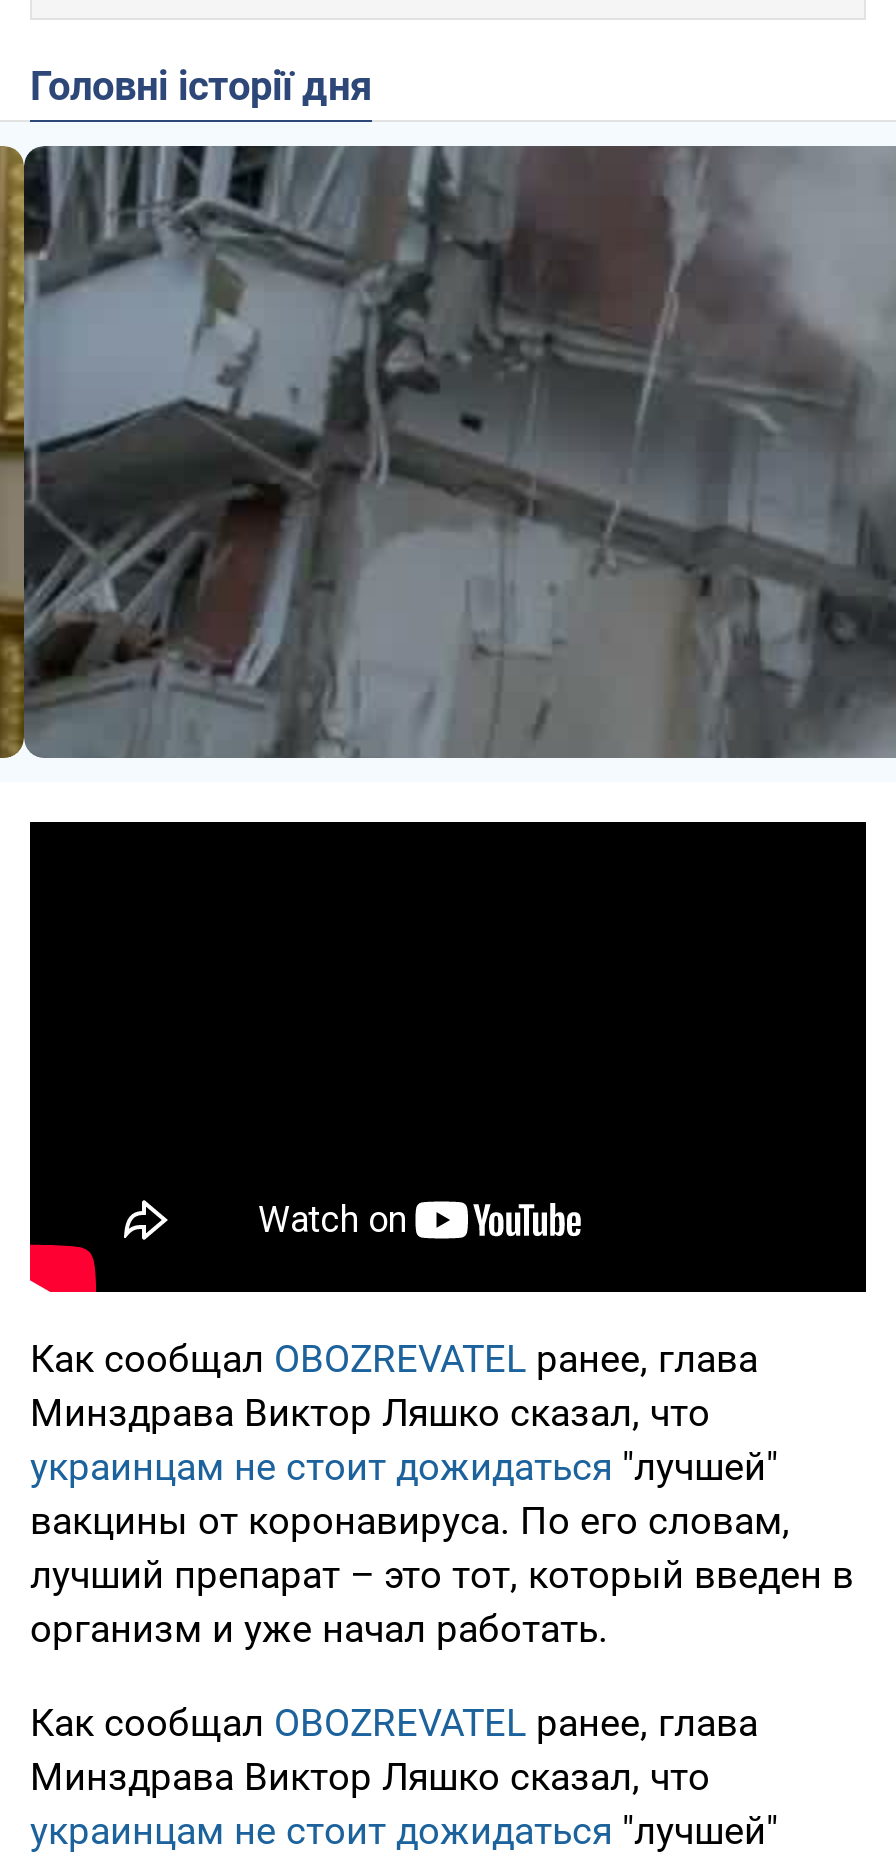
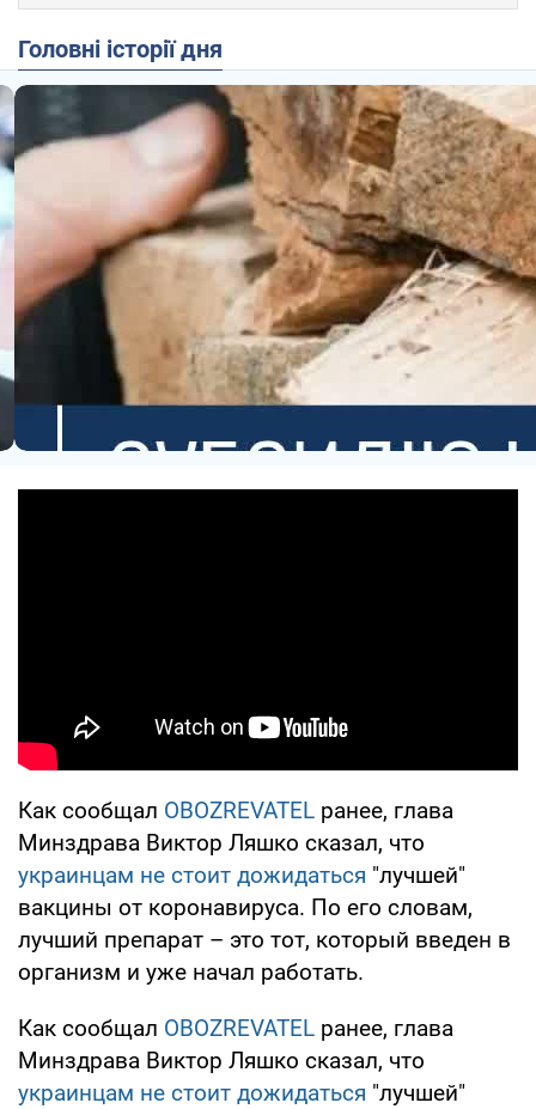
[6,144,890,760] [image] -> [4,84,532,452] [image]

